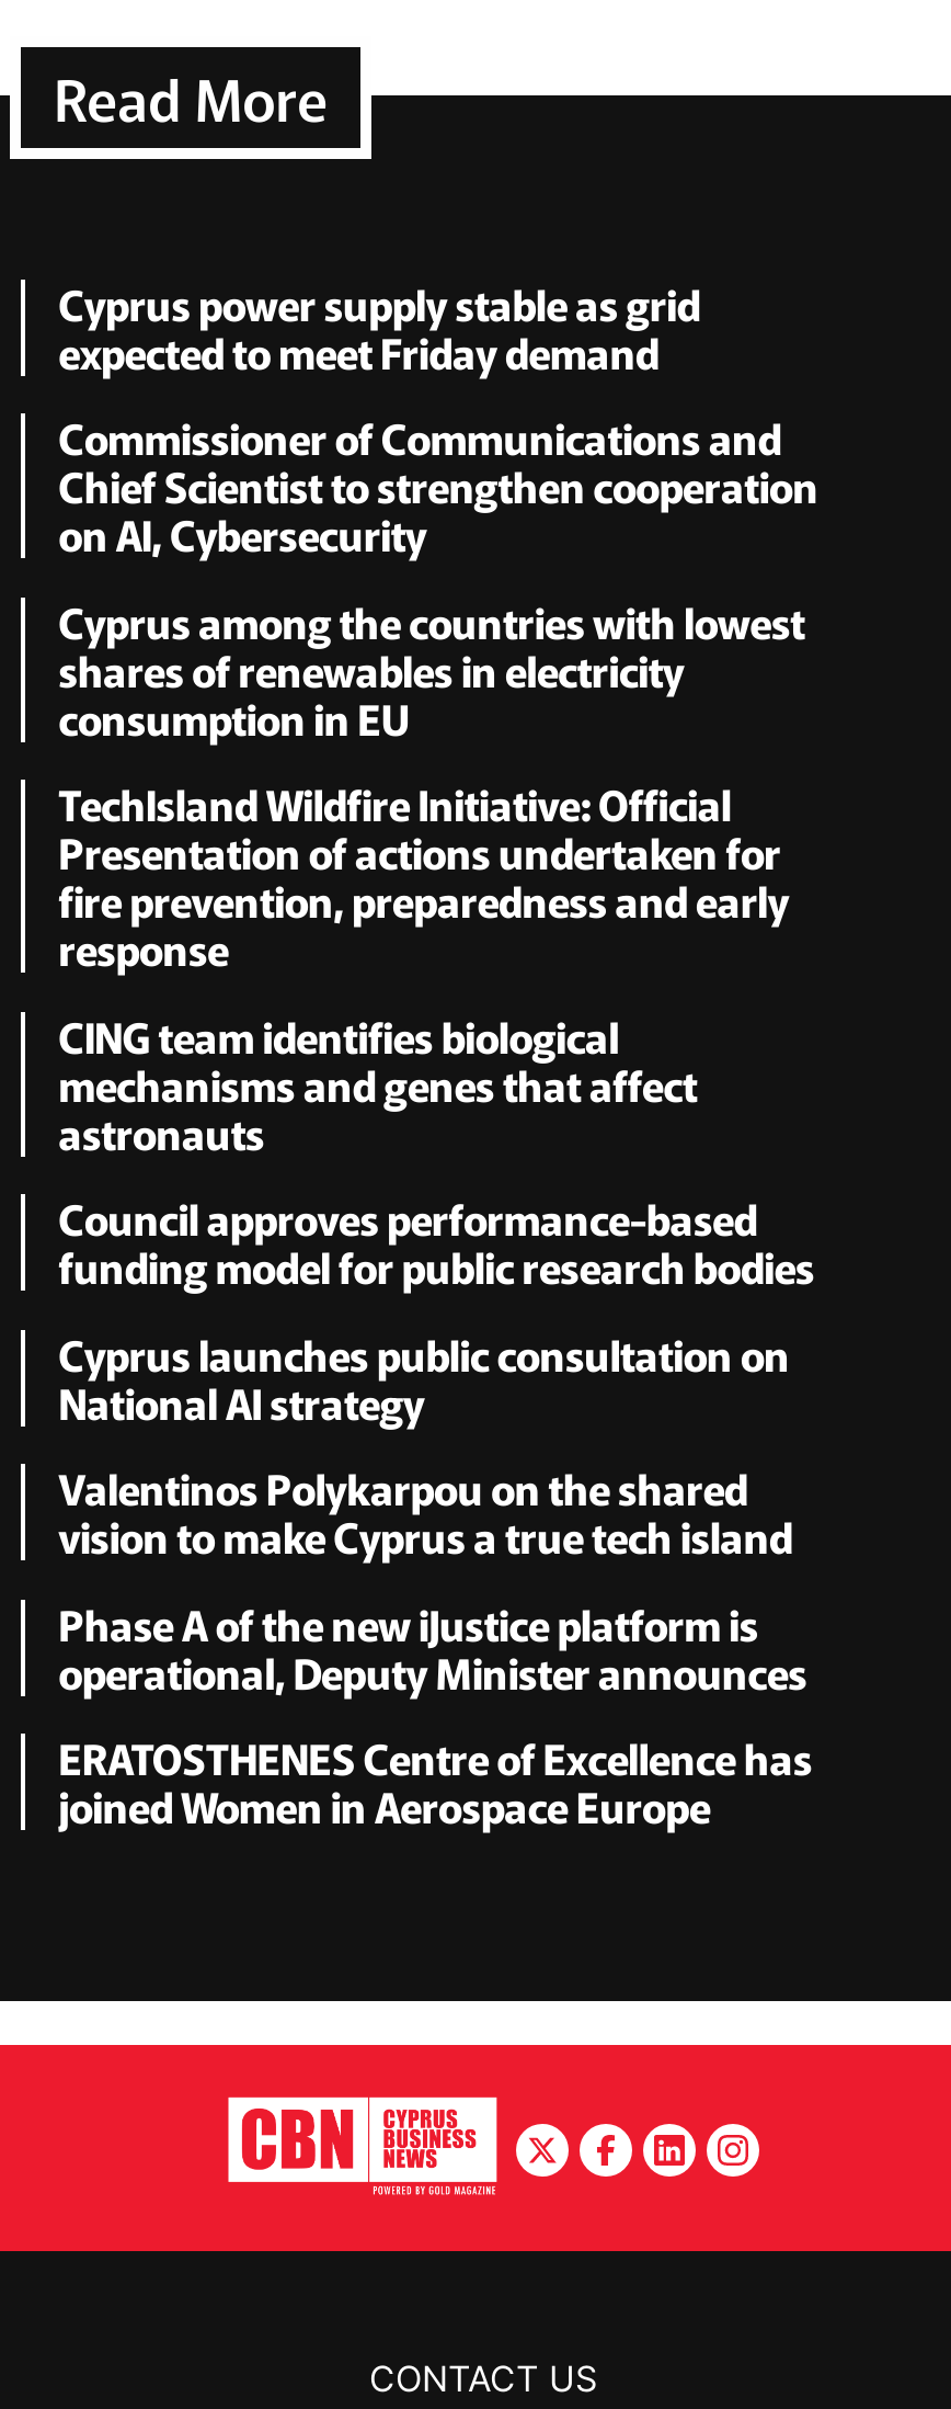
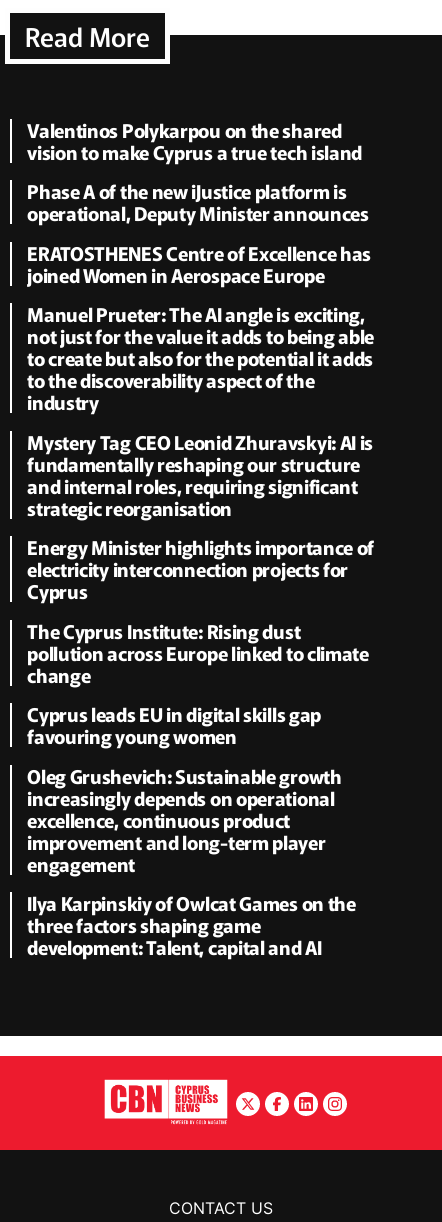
[58,272,818,1430] Cyprus power supply stable as grid | expected to meet Friday demand | Commissioner of Communications and | Chief Scientist to strengthen cooperation | on AI, Cybersecurity | Cyprus among the countries with lowest | shares of renewables in electricity | consumption in EU | TechIsland Wildfire Initiative: Official | Presentation of actions undertaken for | fire prevention, preparedness and early | response | CING team identifies biological | mechanisms and genes that affect | astronauts | Council approves performance-based | funding model for public research bodies | Cyprus launches public consultation on | National AI strategy -> none
moved [58,1457,812,1834] -> [27,115,371,287]: Valentinos Polykarpou on the shared | vision to make Cyprus a true tech island | Phase A of the new iJustice platform is | operational, Deputy Minister announces | ERATOSTHENES Centre of Excellence has | joined Women in Aerospace Europe
none -> [27,300,374,960] Manuel Prueter: The AI angle is exciting, | not just for the value it adds to being able | to create but also for the potential it adds | to the discoverability aspect of the | industry | Mystery Tag CEO Leonid Zhuravskyi: AI is | fundamentally reshaping our structure | and internal roles, requiring significant | strategic reorganisation | Energy Minister highlights importance of | electricity interconnection projects for | Cyprus | The Cyprus Institute: Rising dust | pollution across Europe linked to climate | change | Cyprus leads EU in digital skills gap | favouring young women | Oleg Grushevich: Sustainable growth | increasingly depends on operational | excellence, continuous product | improvement and long-term player | engagement | Ilya Karpinskiy of Owlcat Games on the | three factors shaping game | development: Talent, capital and AI

